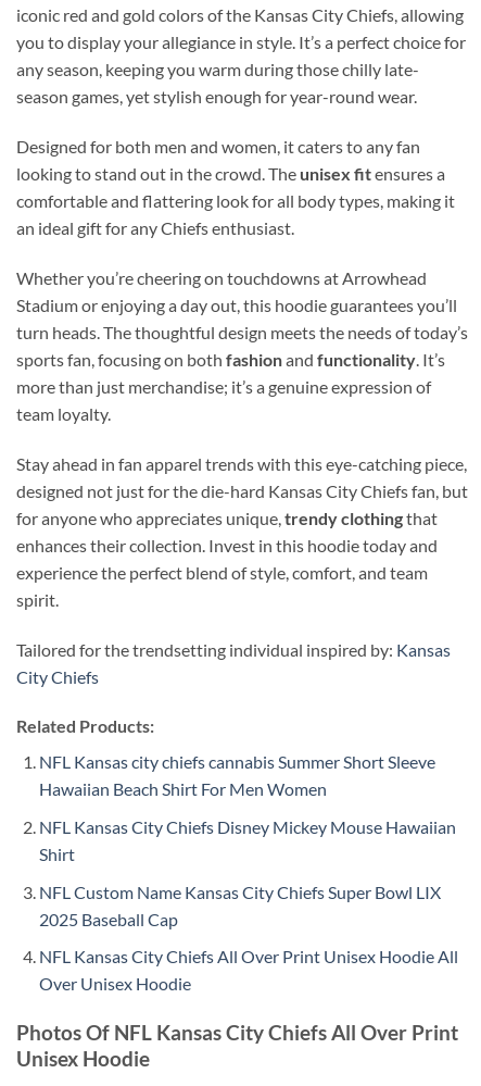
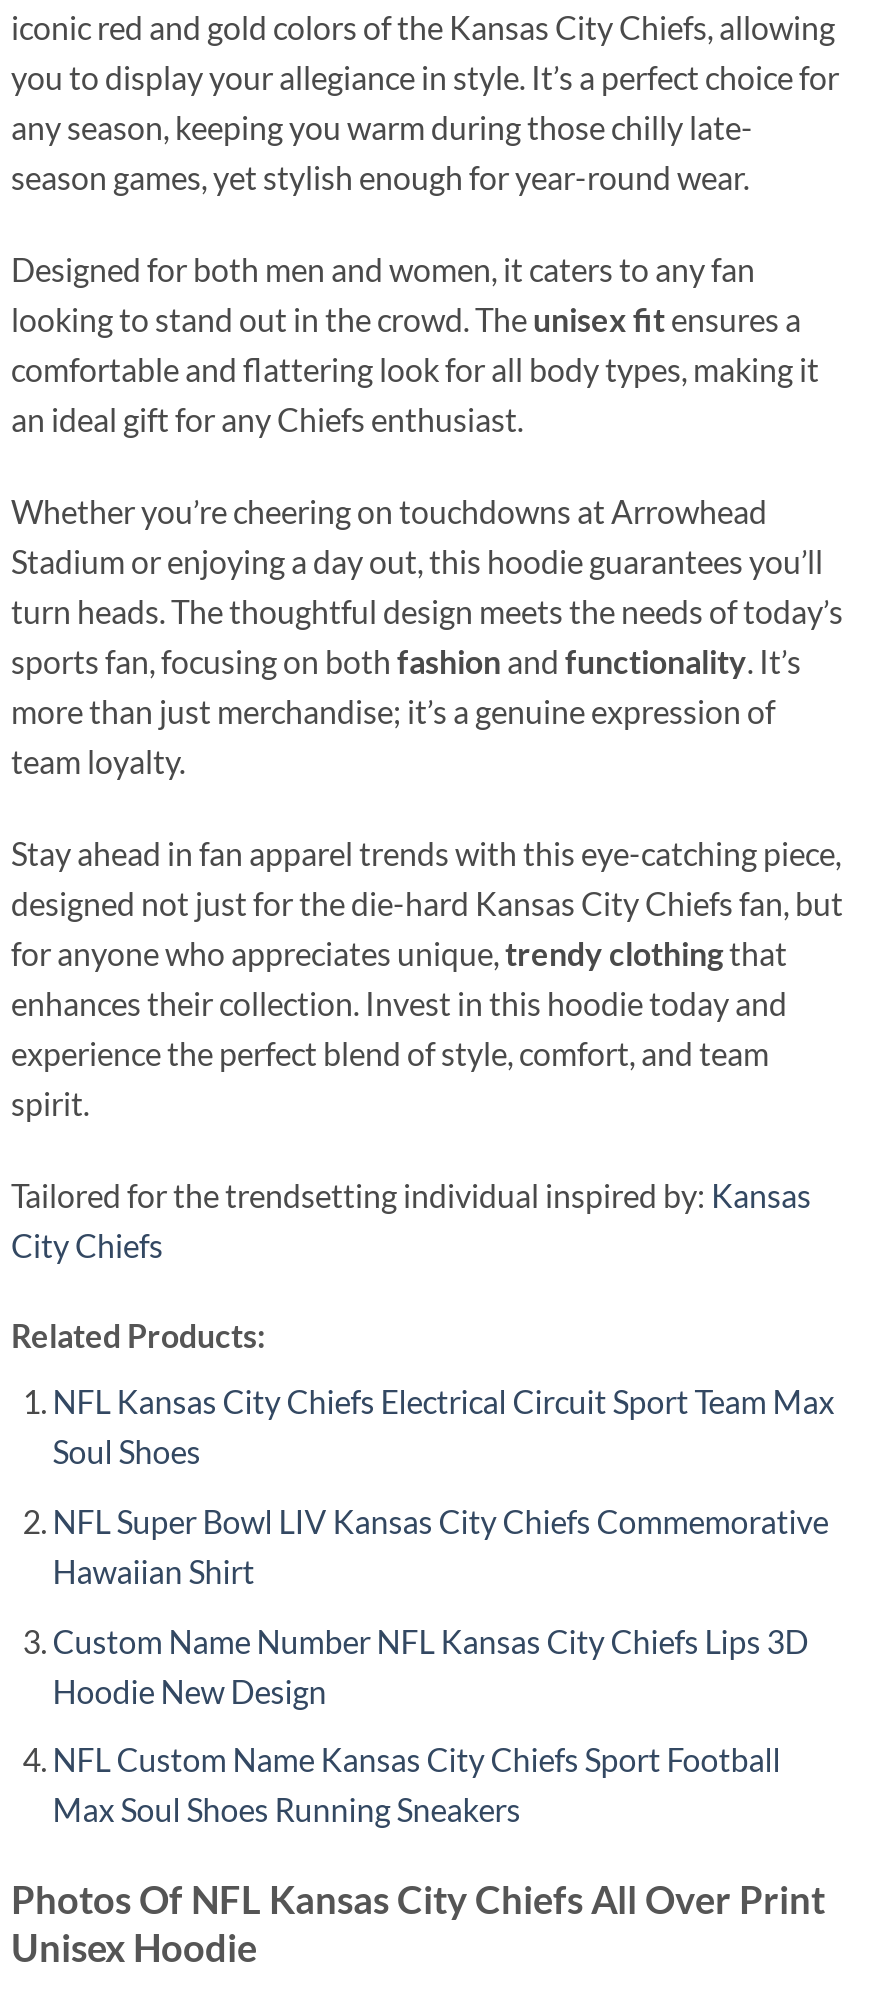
[39,752,435,799] NFL Kansas city chiefs cannabis Summer Short Sleeve | Hawaiian Beach Shirt For Men Women -> [53,1383,835,1471] NFL Kansas City Chiefs Electrical Circuit Sport Team Max | Soul Shoes
[39,816,456,864] NFL Kansas City Chiefs Disney Mickey Mouse Hawaiian | Shirt -> [53,1502,829,1590] NFL Super Bowl LIV Kansas City Chiefs Commemorative | Hawaiian Shirt
[39,881,441,929] NFL Custom Name Kansas City Chiefs Super Bowl LIX | 2025 Baseball Cap -> [53,1621,809,1709] Custom Name Number NFL Kansas City Chiefs Lips 3D | Hoodie New Design
[39,946,458,994] NFL Kansas City Chiefs All Over Print Unisex Hoodie All | Over Unisex Hoodie -> [53,1740,781,1828] NFL Custom Name Kansas City Chiefs Sport Football | Max Soul Shoes Running Sneakers

